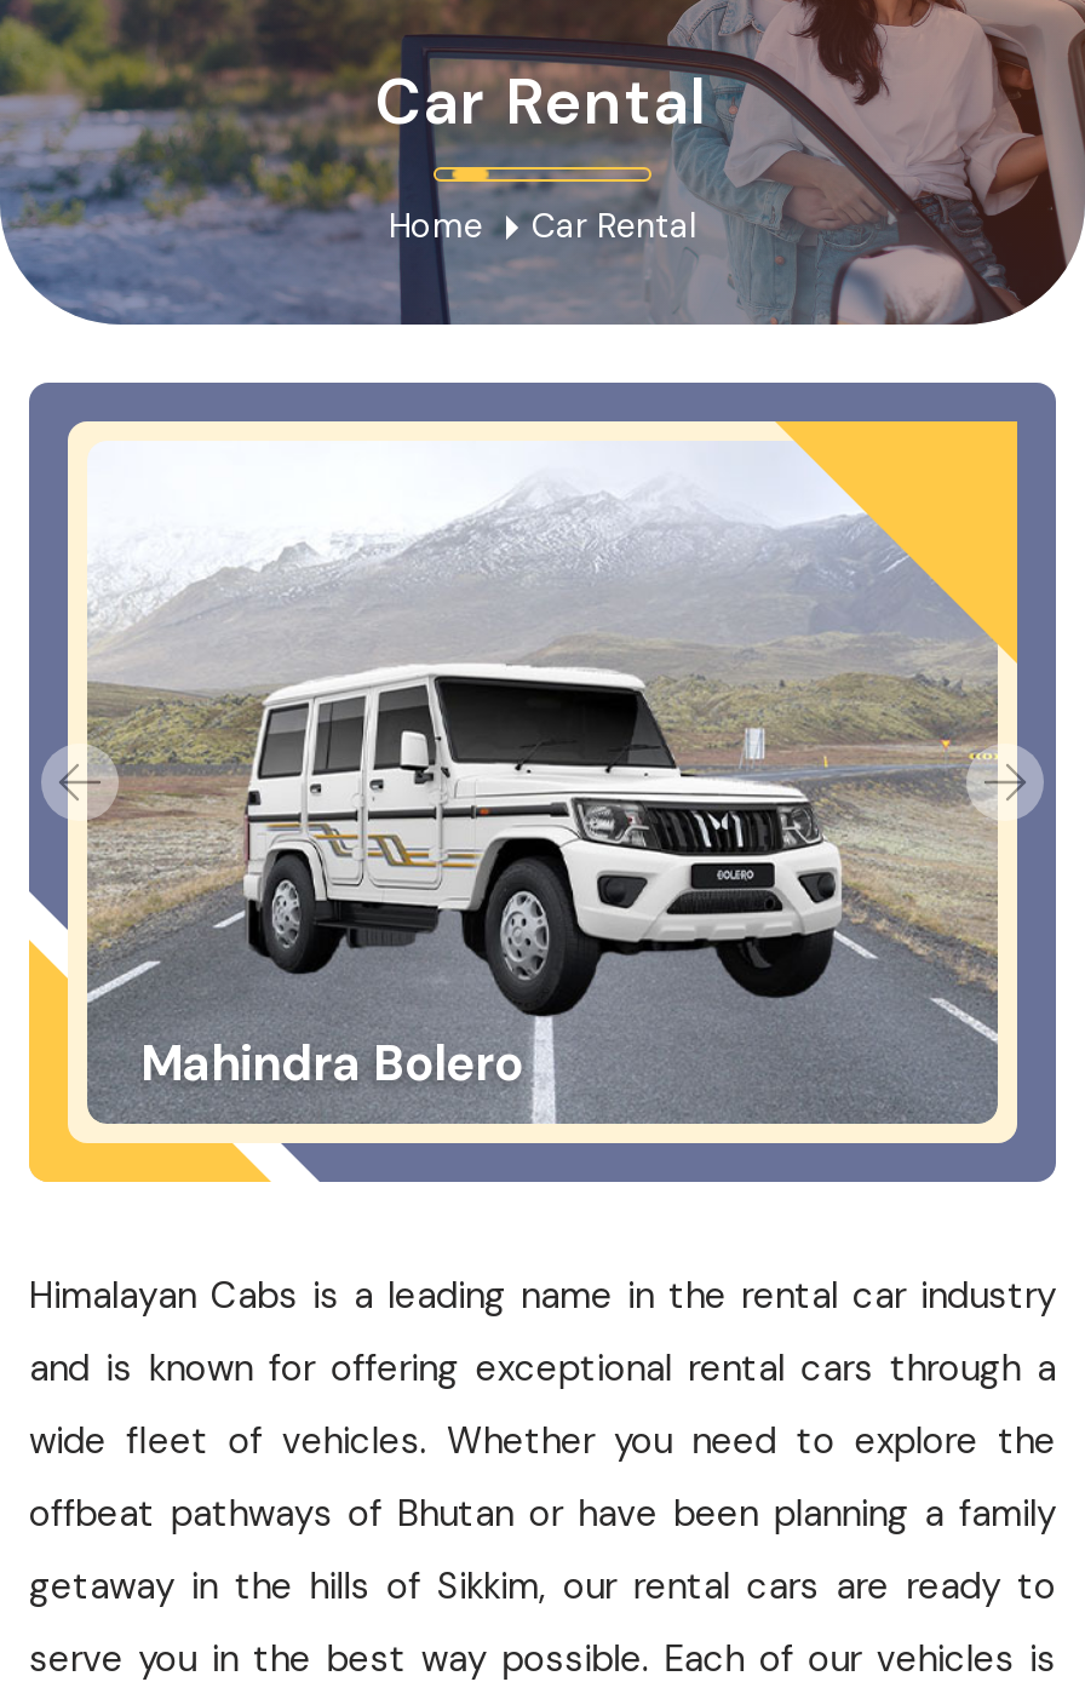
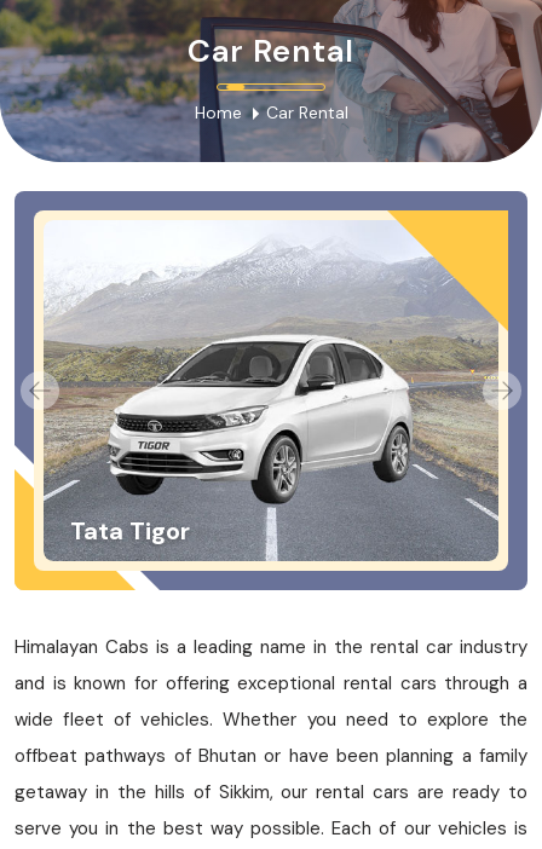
[140,664,843,1095] [image] | Mahindra Bolero -> [70,331,420,547] [image] | Tata Tigor

